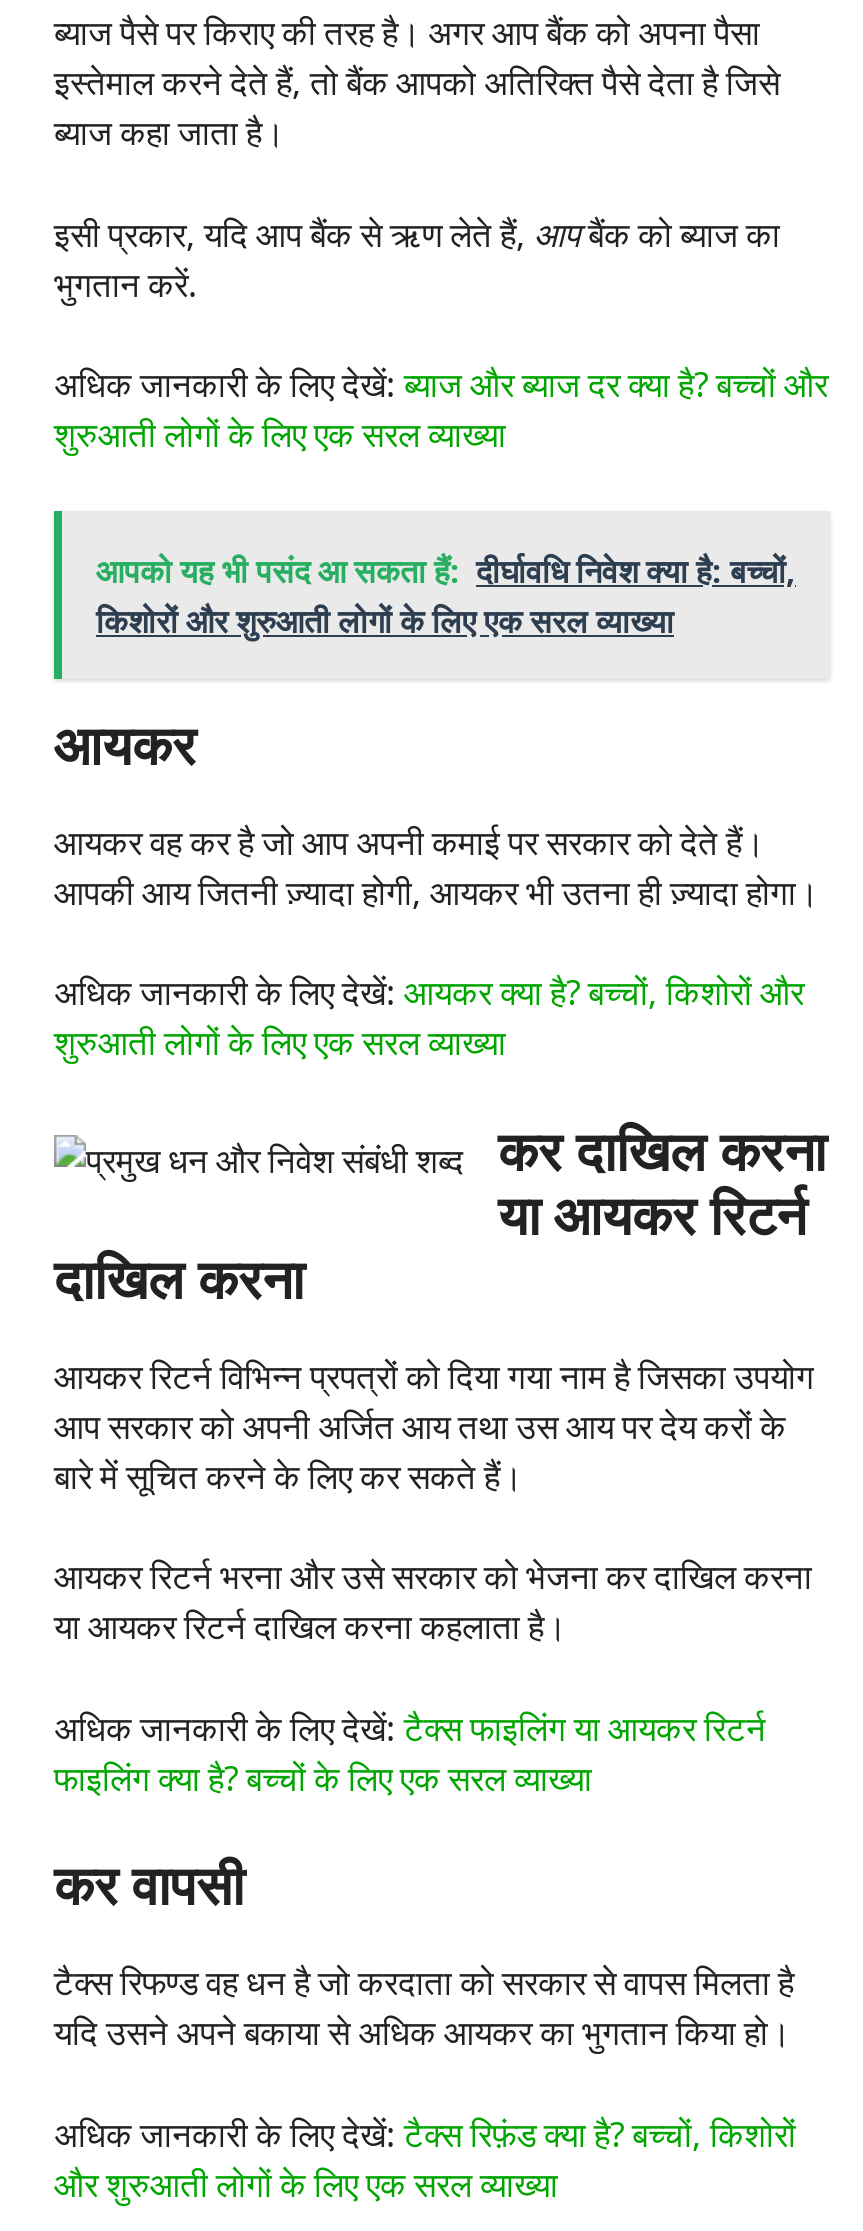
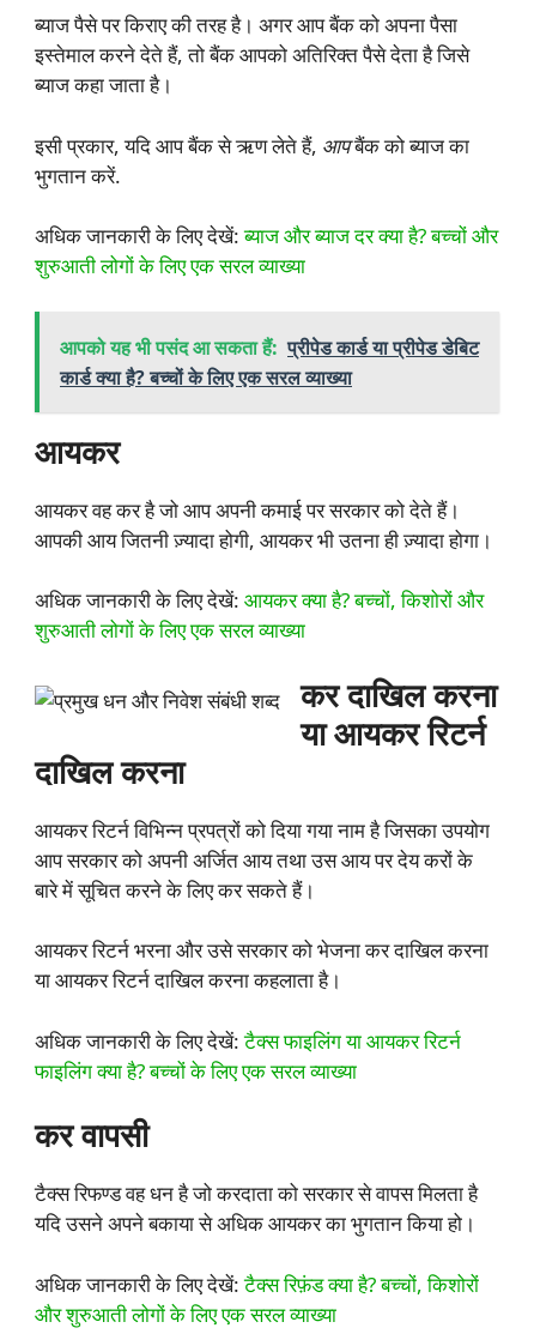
[96,548,796,592] आपको यह भी पसंद आ सकता हैं: दीर्घावधि निवेश क्या है: बच्चों, -> [60,334,479,360] आपको यह भी पसंद आ सकता हैं: प्रीपेड कार्ड या प्रीपेड डेबिट
[96,598,674,642] किशोरों और शुरुआती लोगों के लिए एक सरल व्याख्या -> [60,364,352,390] कार्ड क्या है? बच्चों के लिए एक सरल व्याख्या

